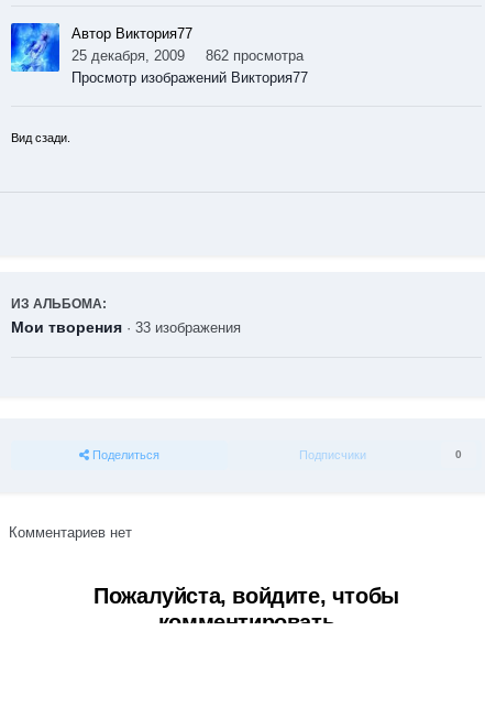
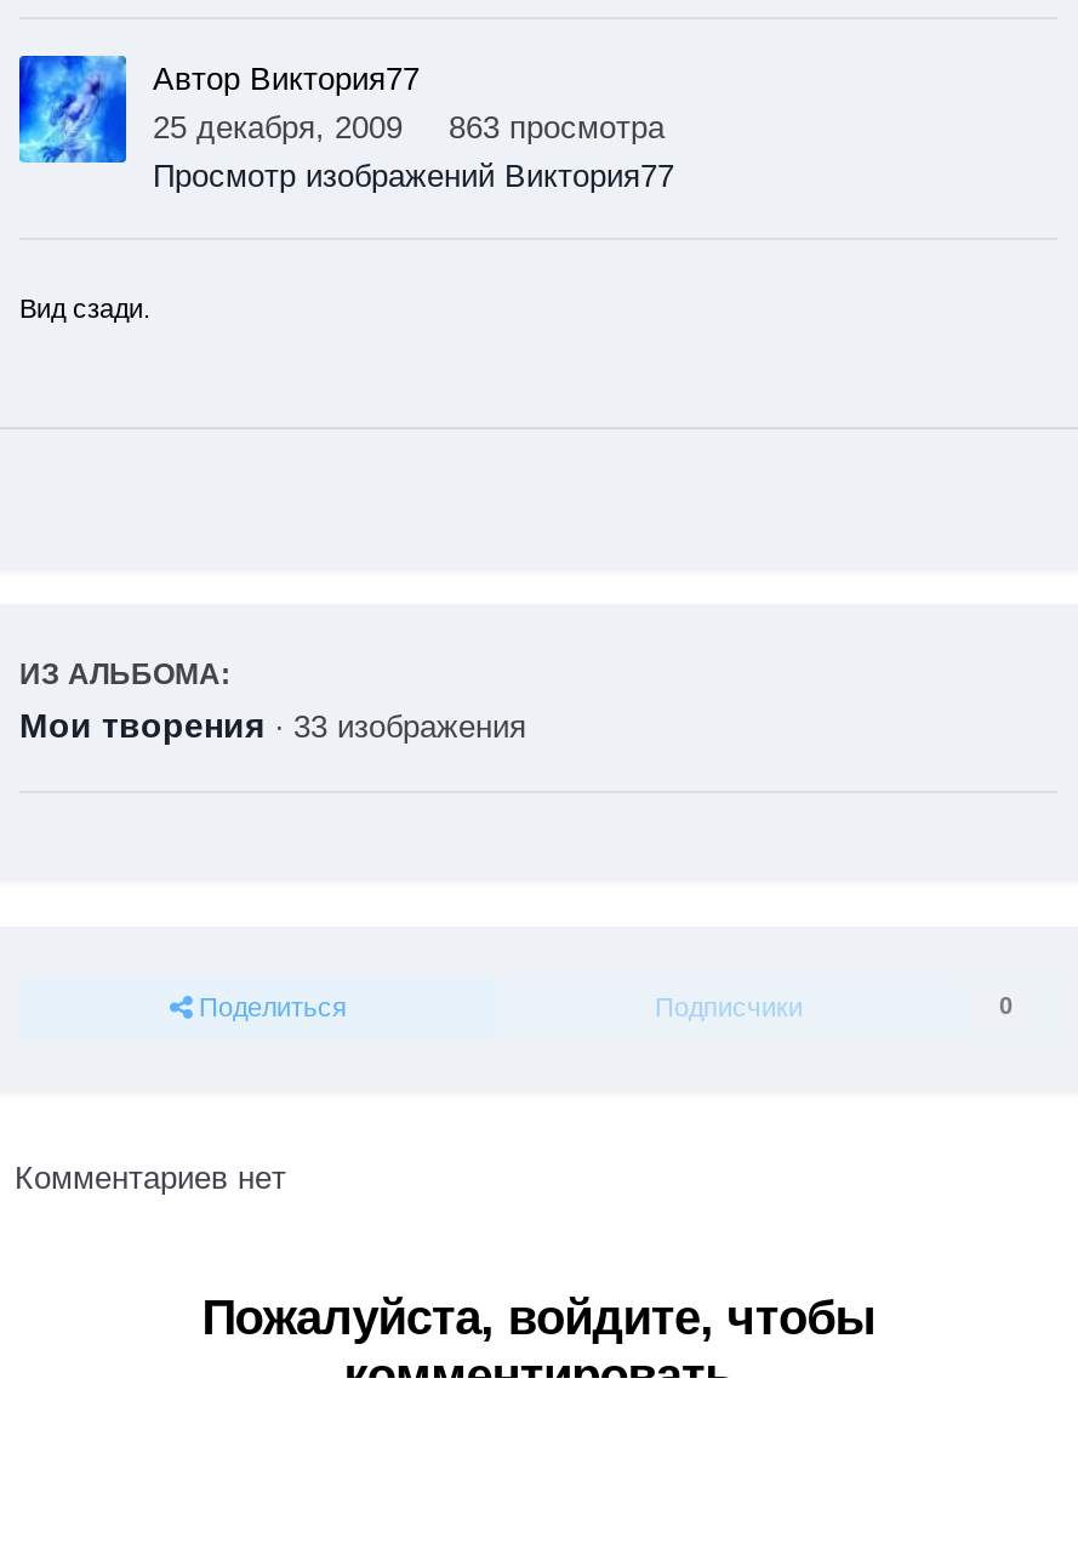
[71,48,304,64] 25 декабря, 2009 862 просмотра -> [153,110,665,146] 25 декабря, 2009 863 просмотра

